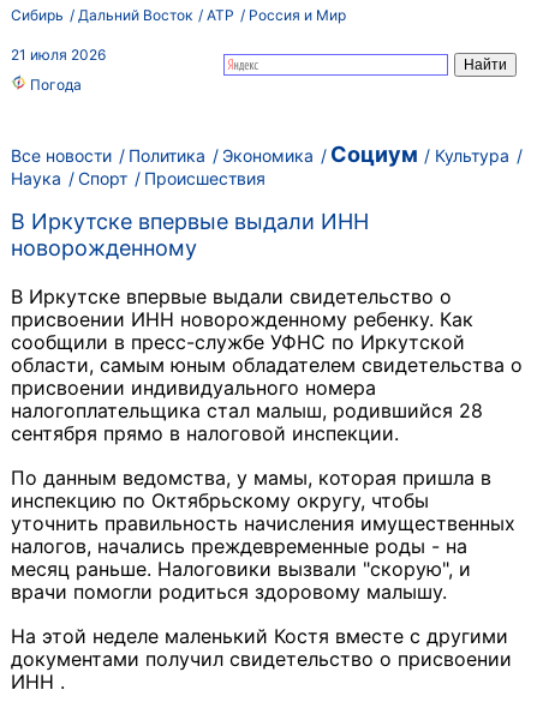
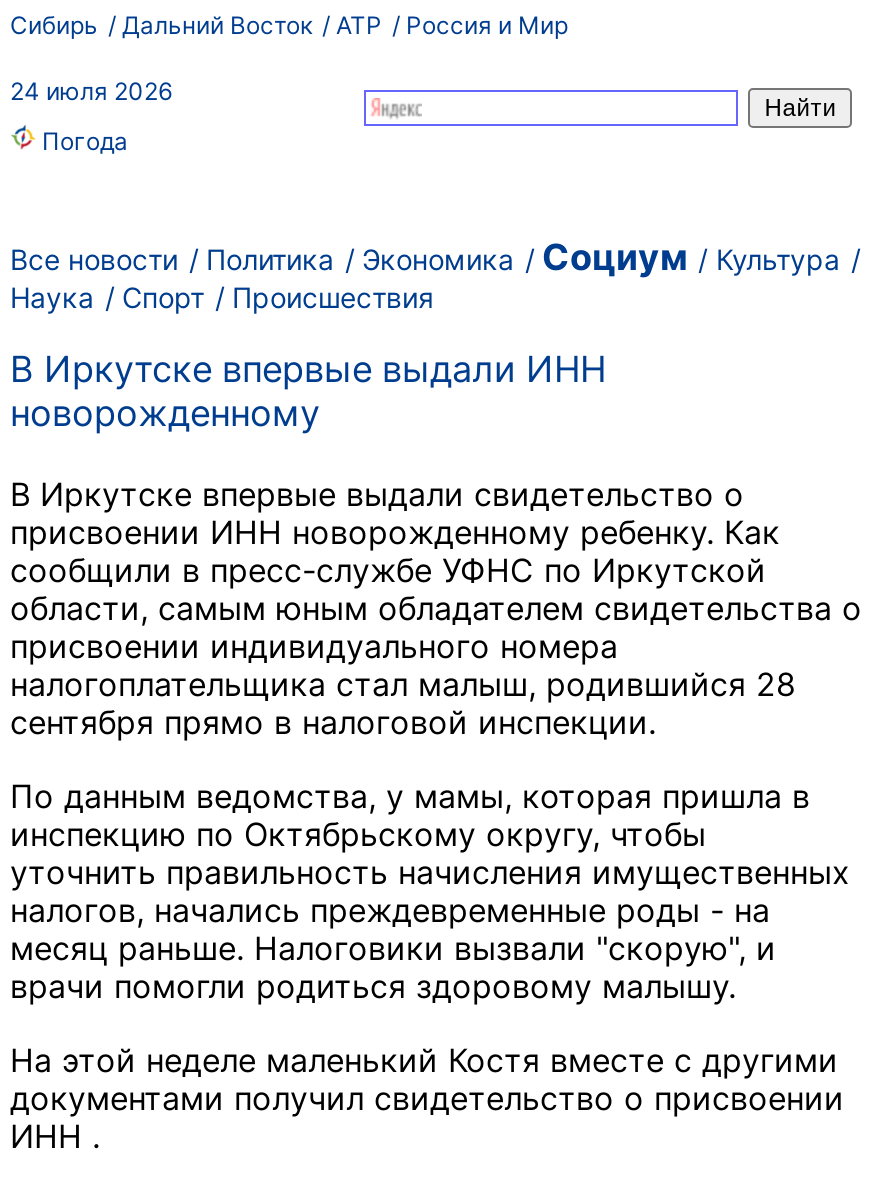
[11,46,106,64] 21 июля 2026 -> [10,76,172,106] 24 июля 2026

